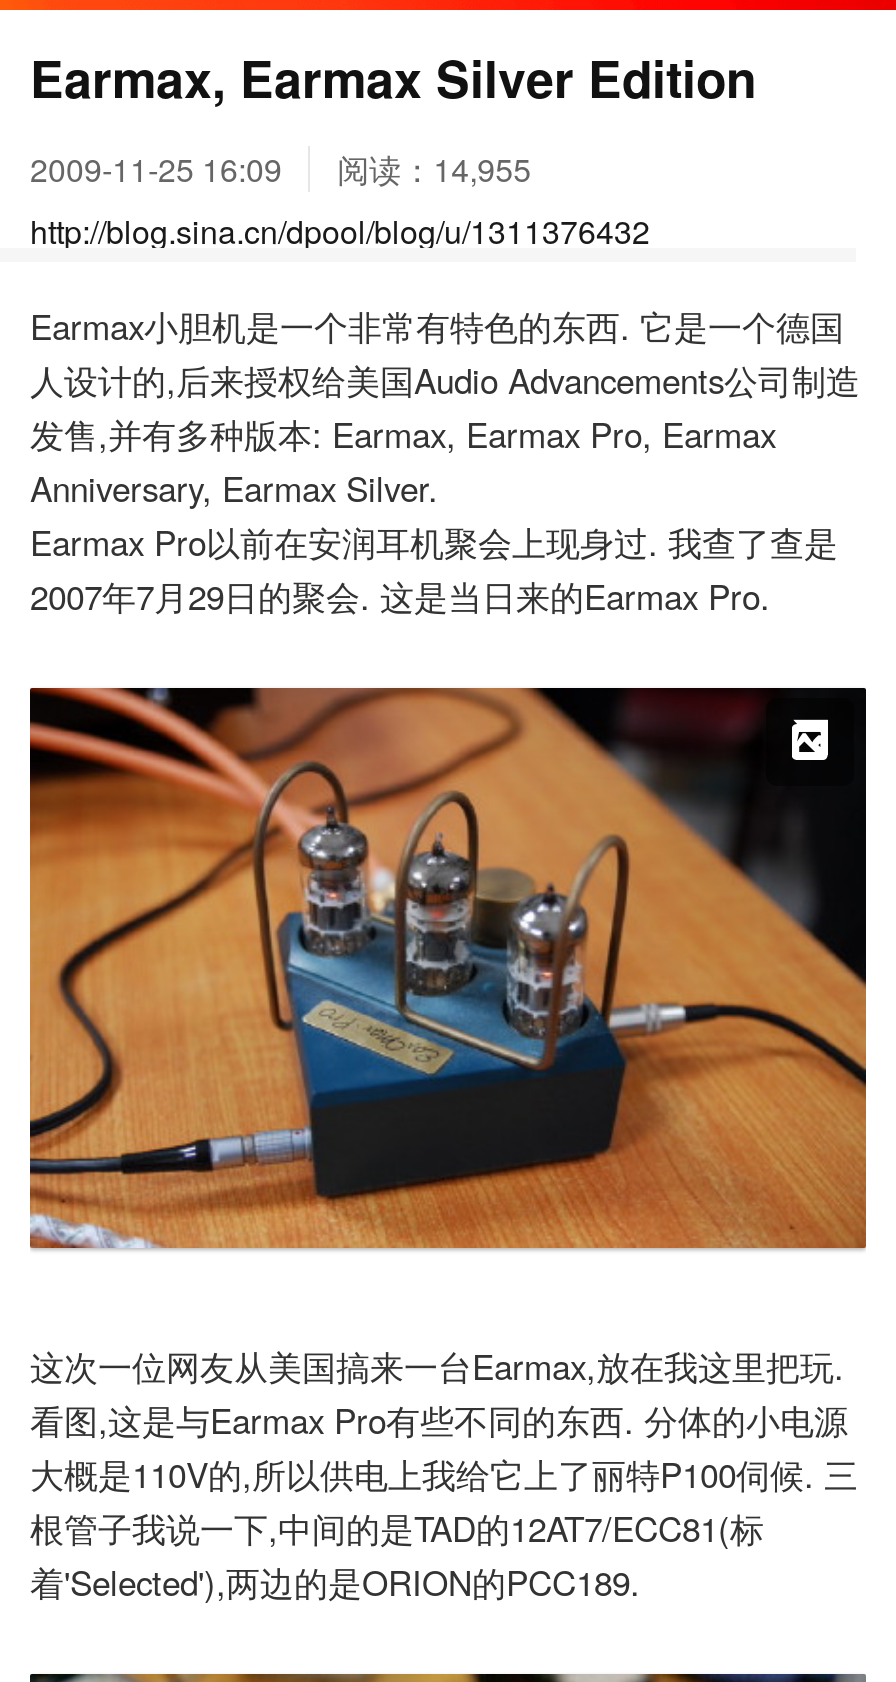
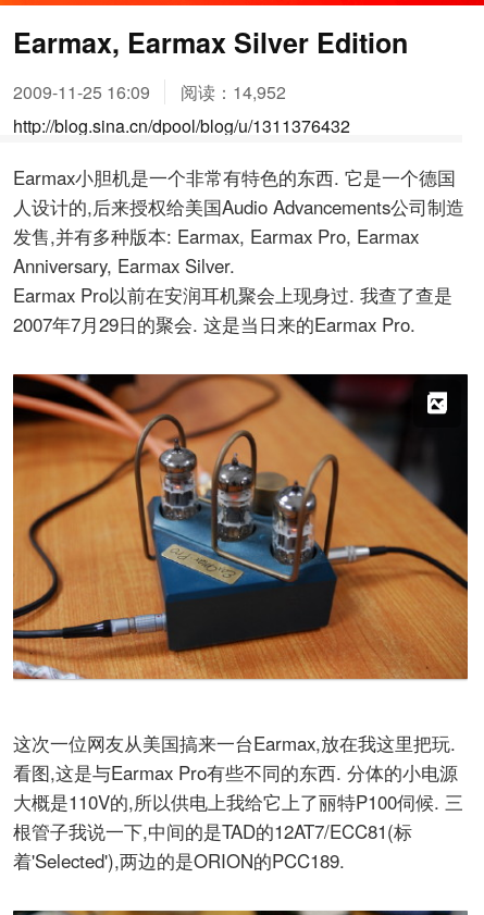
[30,146,531,192] 2009-11-25 16:09 阅读：14,955 -> [13,79,286,104] 2009-11-25 16:09 阅读：14,952

